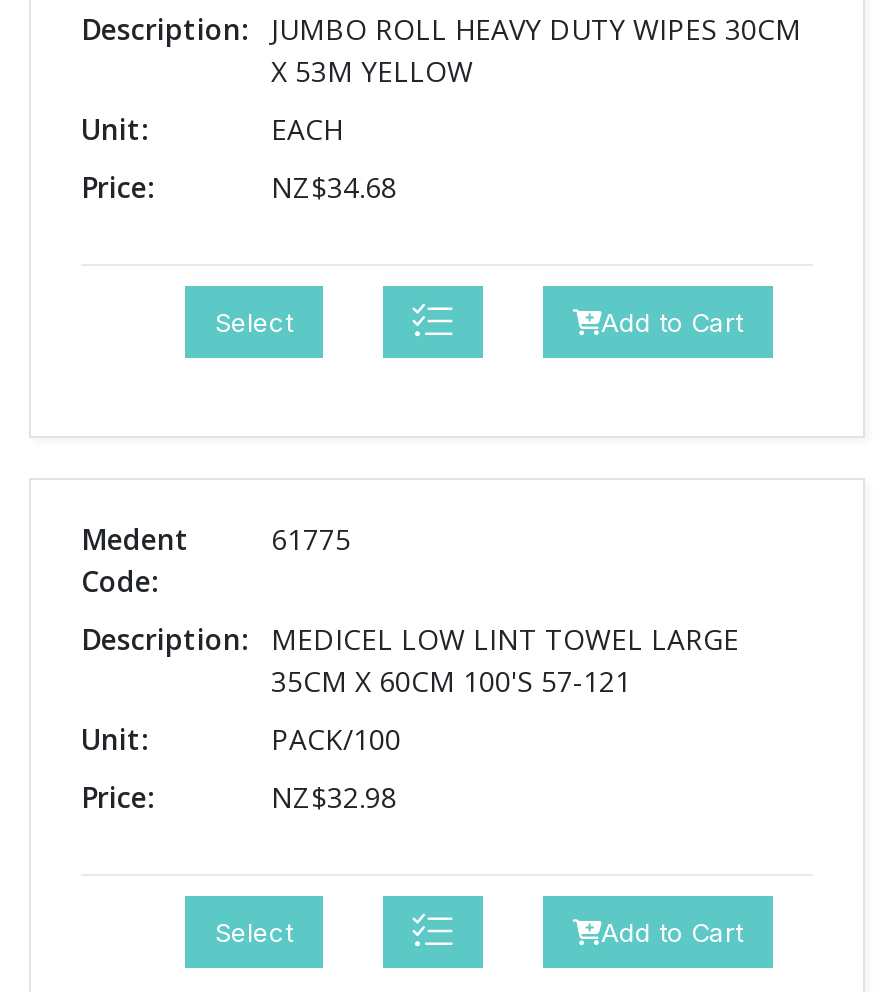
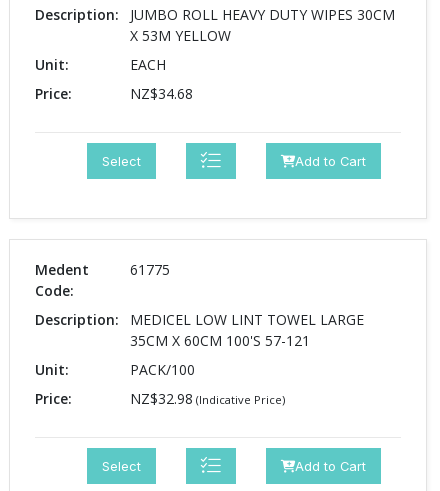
[271,778,397,816] NZ$32.98 -> [130,389,285,408] NZ$32.98 (Indicative Price)

